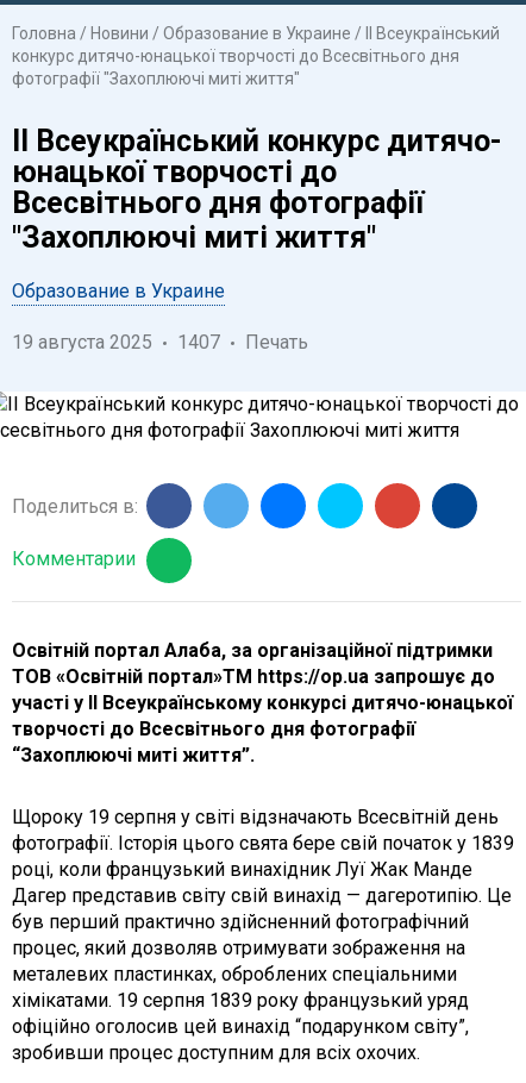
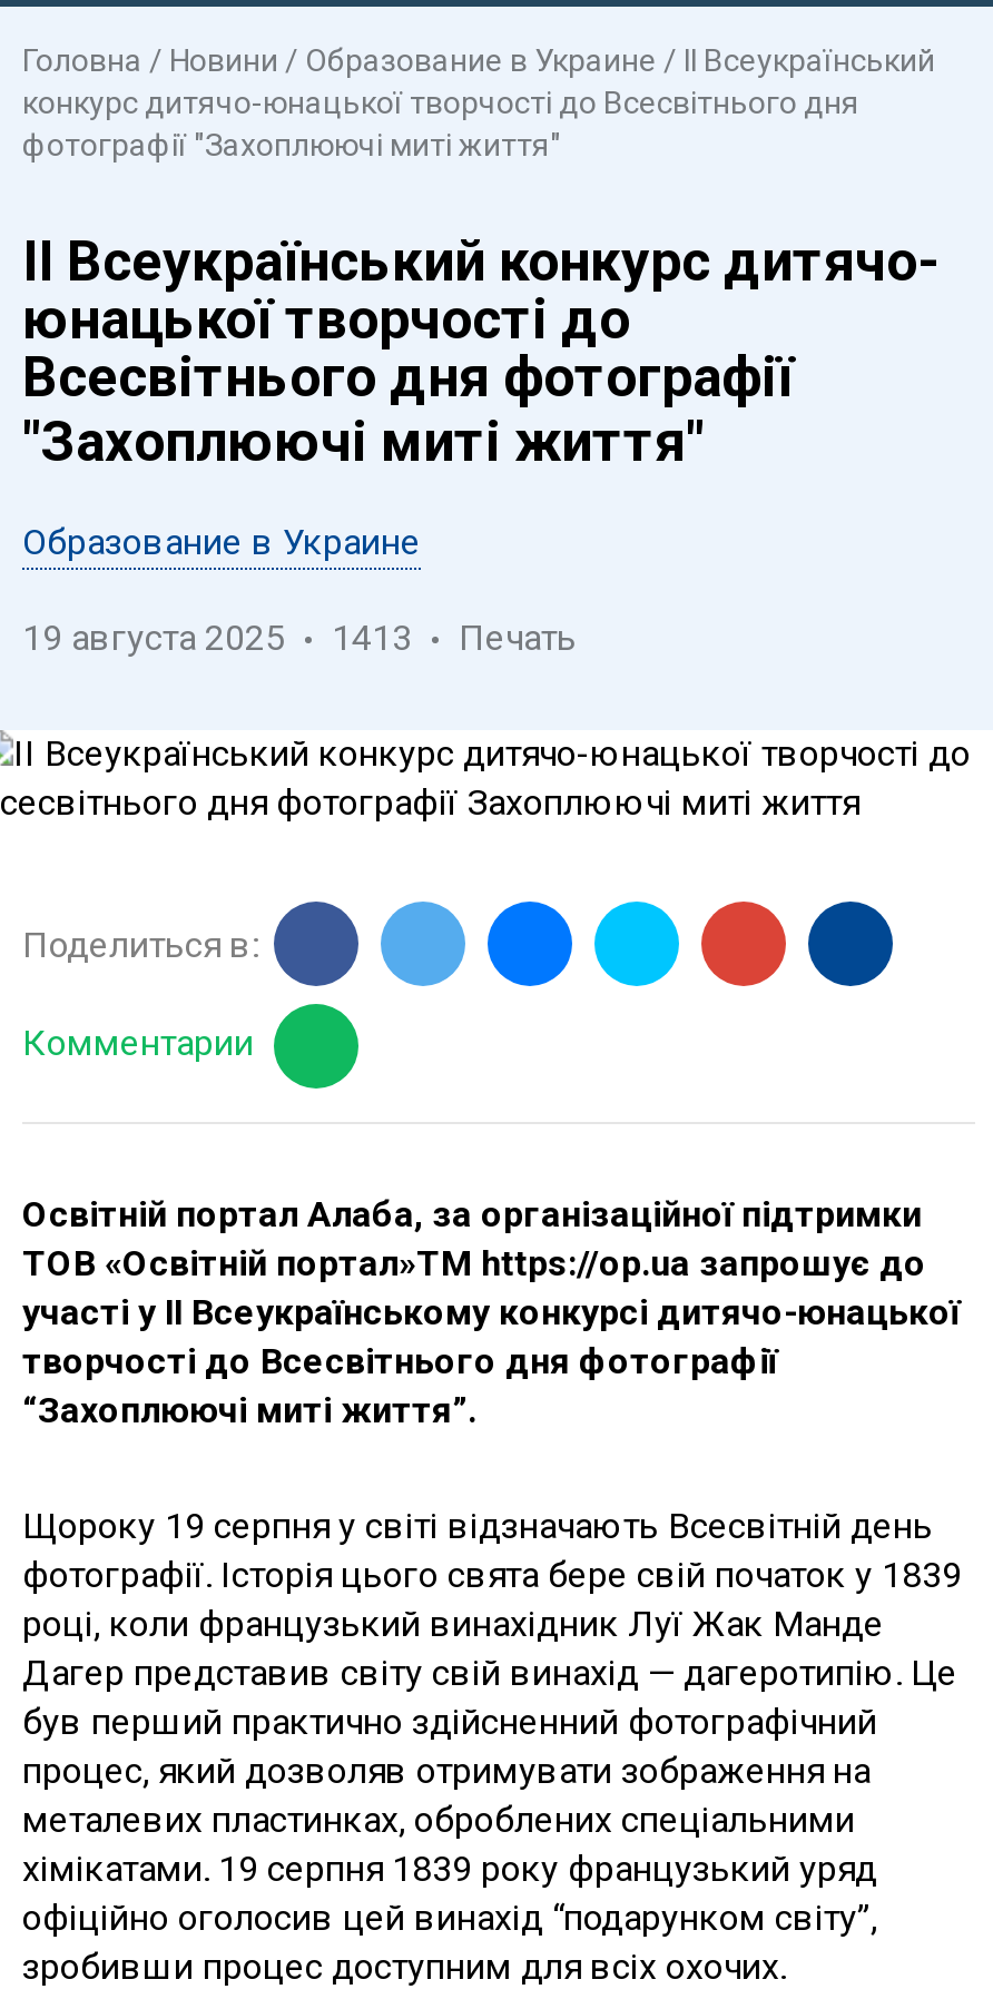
[12,331,308,353] 19 августа 2025 1407 Печать -> [22,617,577,659] 19 августа 2025 1413 Печать

